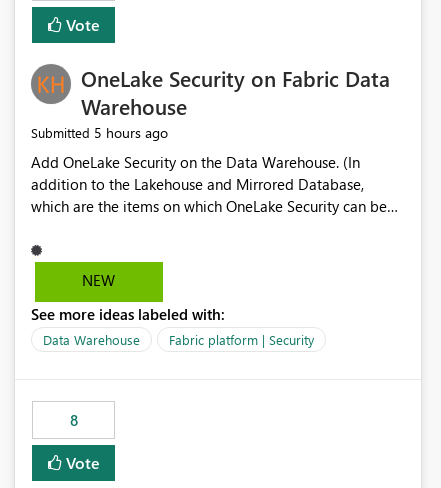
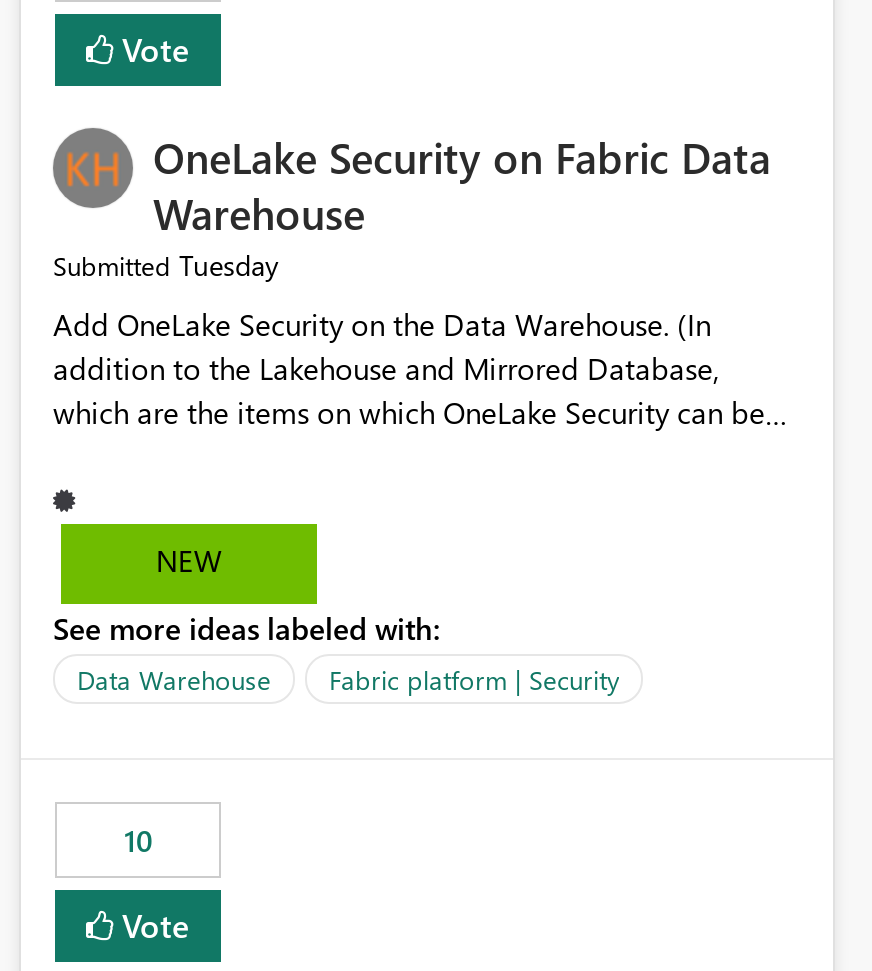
[31,123,168,142] Submitted 5 hours ago -> [53,247,279,285] Submitted Tuesday
[69,410,77,430] 8 -> [124,821,152,861] 10

